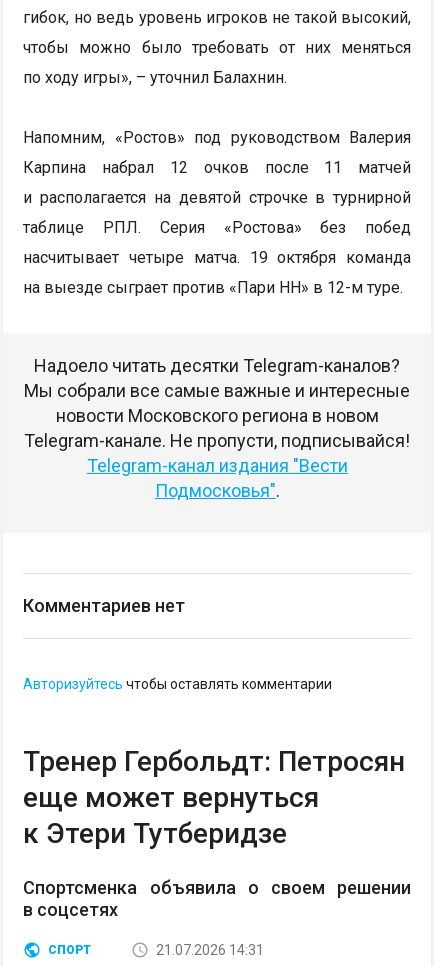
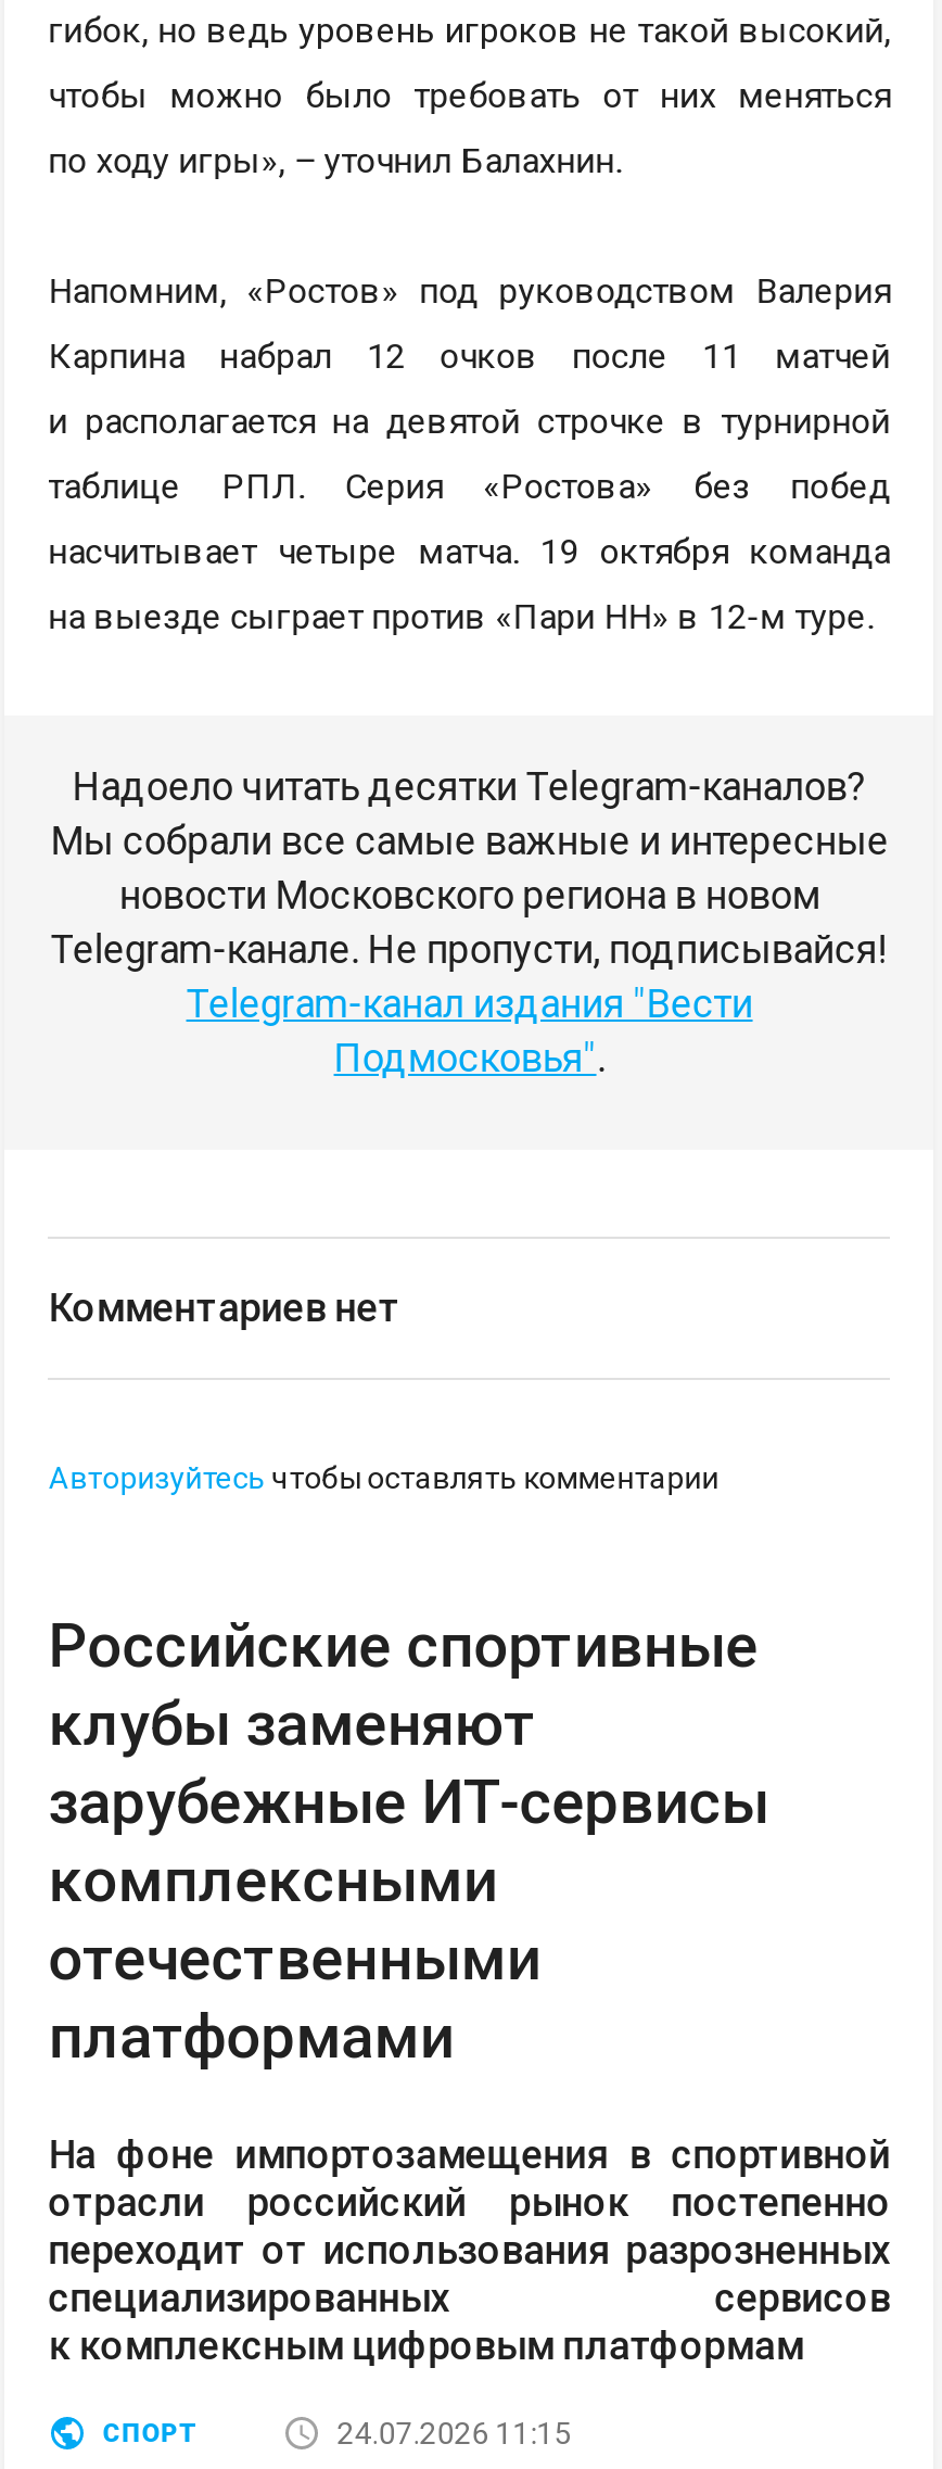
[23,745,405,850] Тренер Гербольдт: Петросян | еще может вернуться | к Этери Тутберидзе -> [48,1610,769,2073] Российские спортивные | клубы заменяют | зарубежные ИТ-сервисы | комплексными | отечественными | платформами
[23,877,411,920] Спортсменка объявила о своем решении | в соцсетях -> [48,2132,891,2368] На фоне импортозамещения в спортивной | отрасли российский рынок постепенно | переходит от использования разрозненных | специализированных сервисов | к комплексным цифровым платформам
[156,942,264,958] 21.07.2026 14:31 -> [337,2416,571,2451] 24.07.2026 11:15

